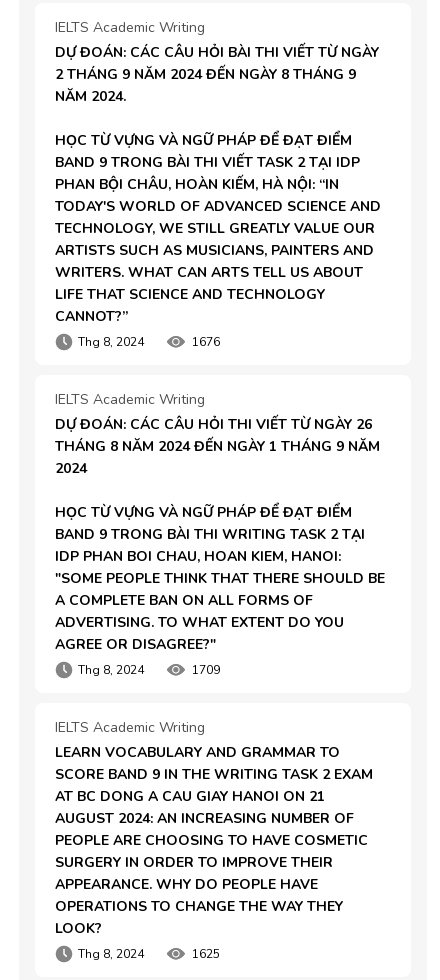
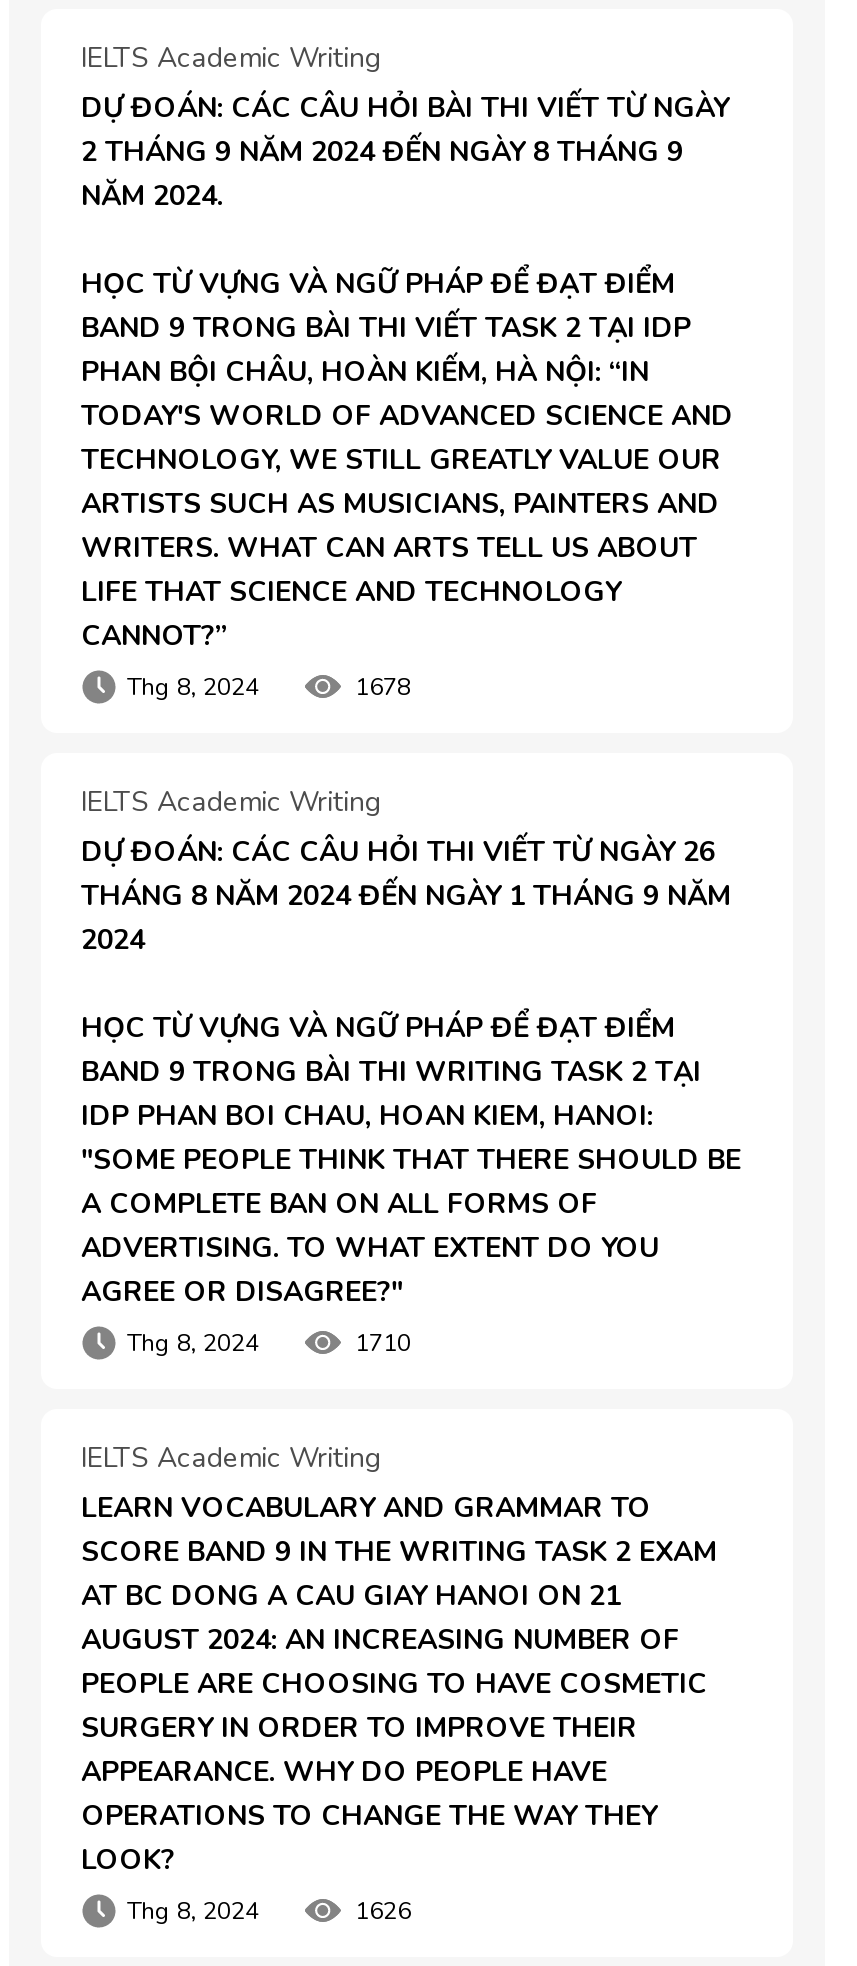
[192,334,220,350] 1676 -> [355,671,411,703] 1678
[192,662,220,678] 1709 -> [355,1327,411,1359] 1710
[192,946,220,962] 1625 -> [355,1895,411,1927] 1626

